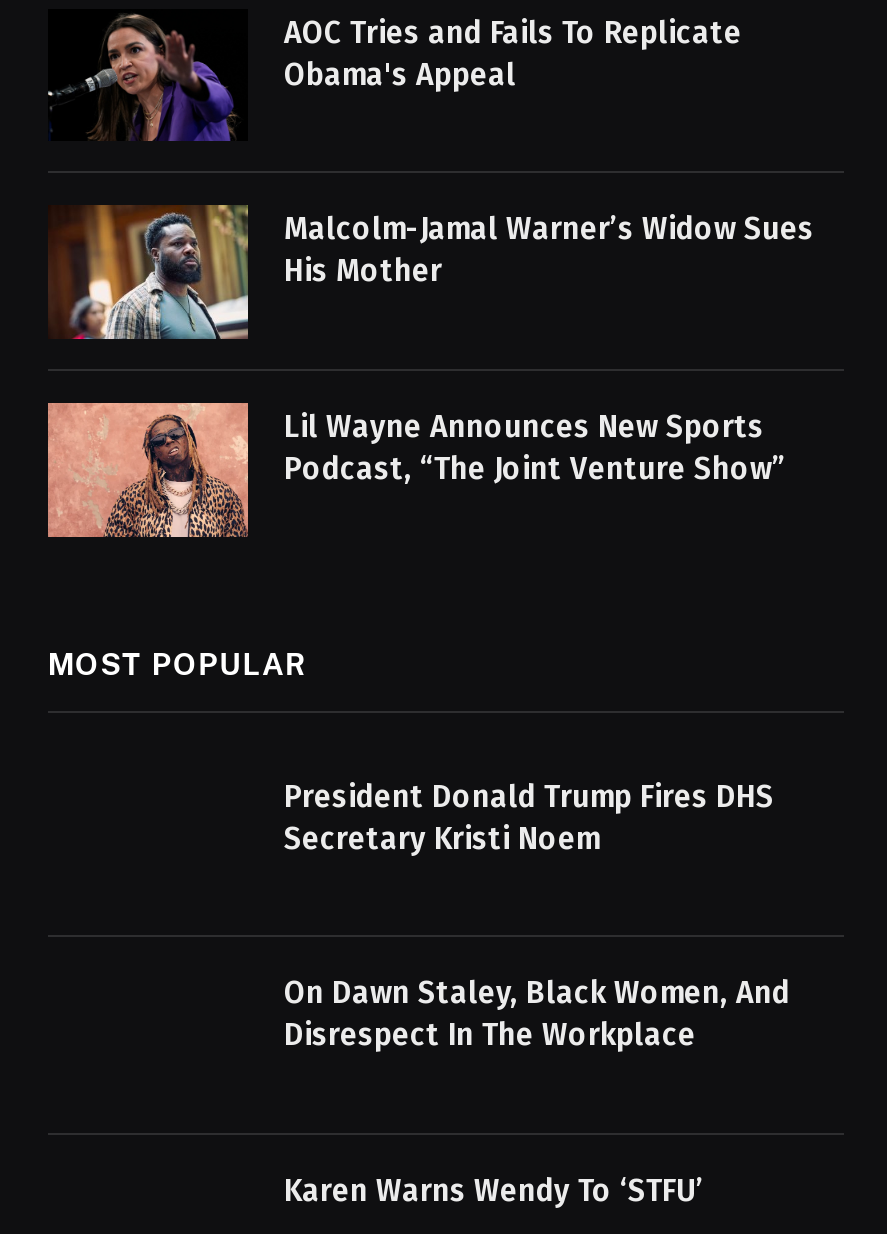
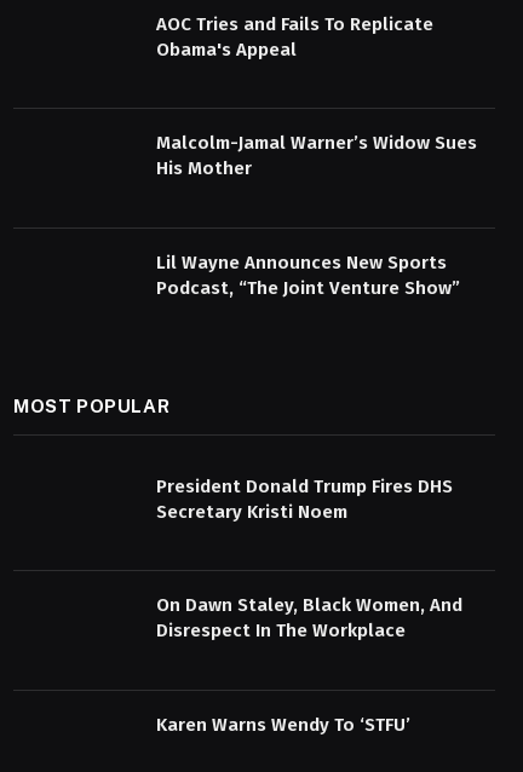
[46,13,234,143] [image] -> none
[48,203,250,341] [image] -> none
[46,401,250,539] [image] -> none

